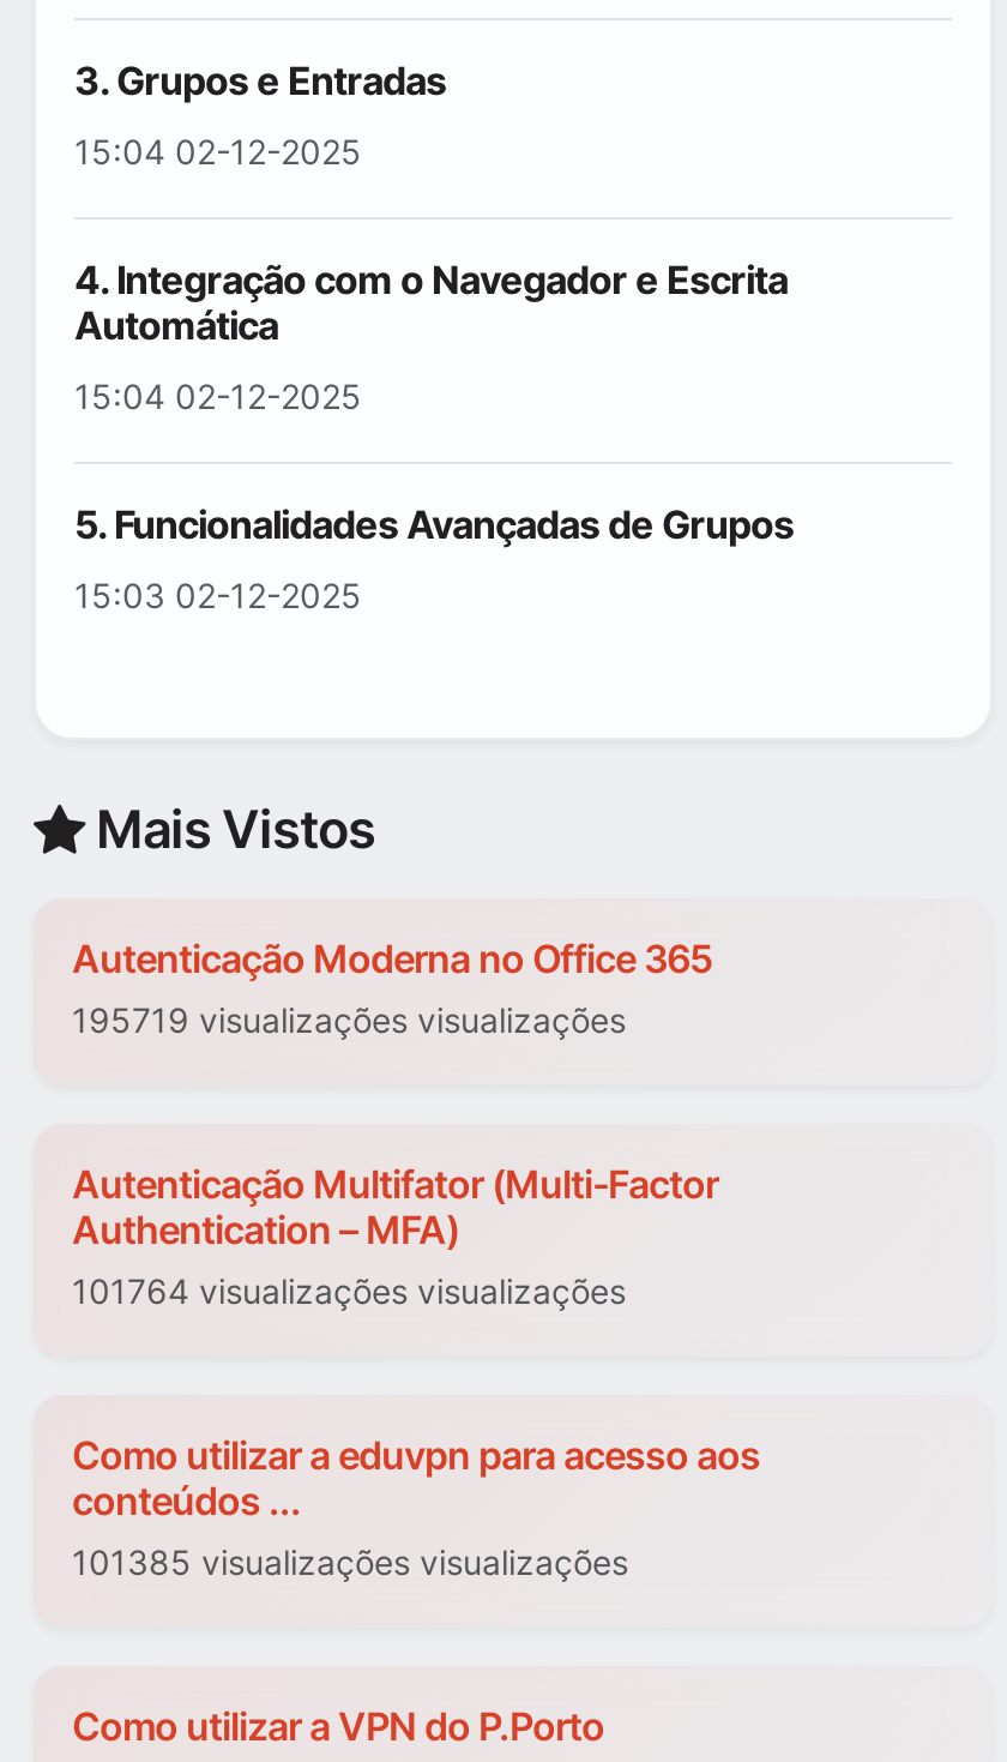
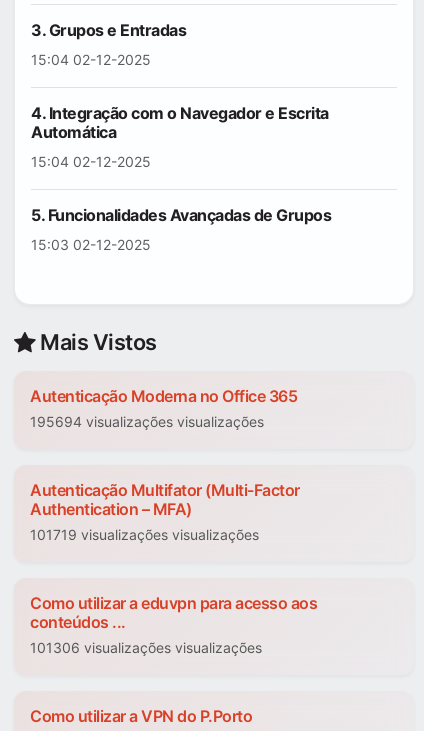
[72,1000,626,1041] 195719 visualizações visualizações -> [30,413,264,430] 195694 visualizações visualizações
[72,1271,626,1312] 101764 visualizações visualizações -> [30,526,259,543] 101719 visualizações visualizações
[72,1542,628,1583] 101385 visualizações visualizações -> [30,639,262,656] 101306 visualizações visualizações

